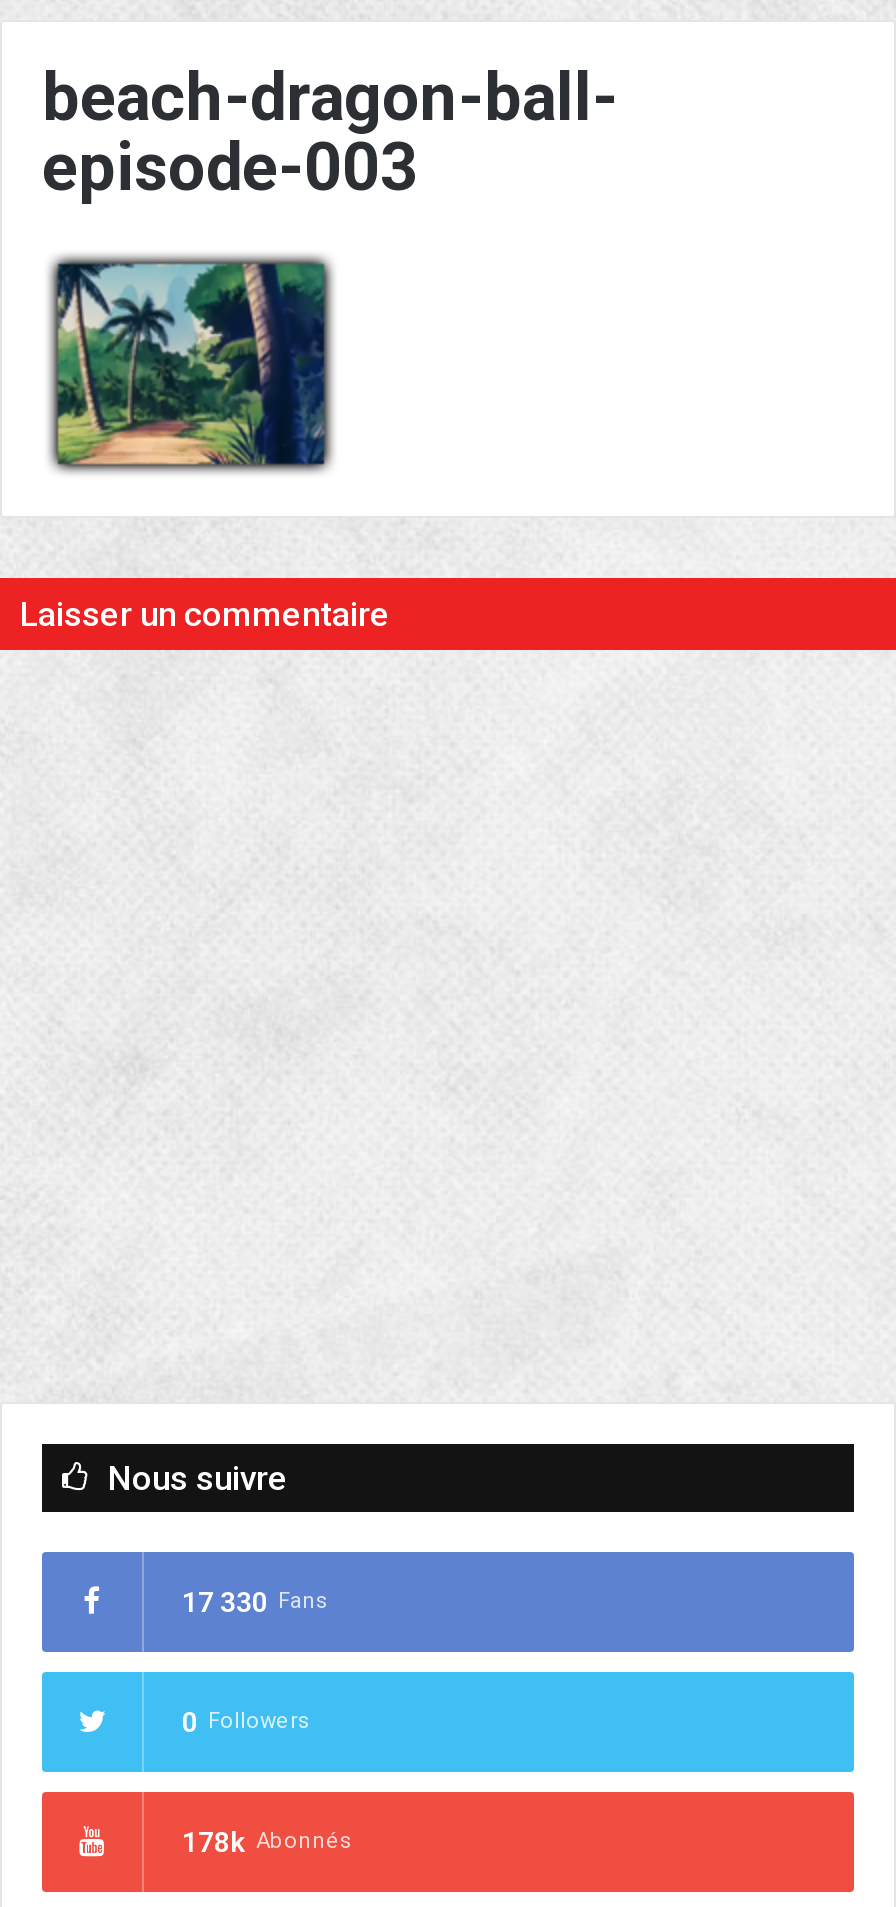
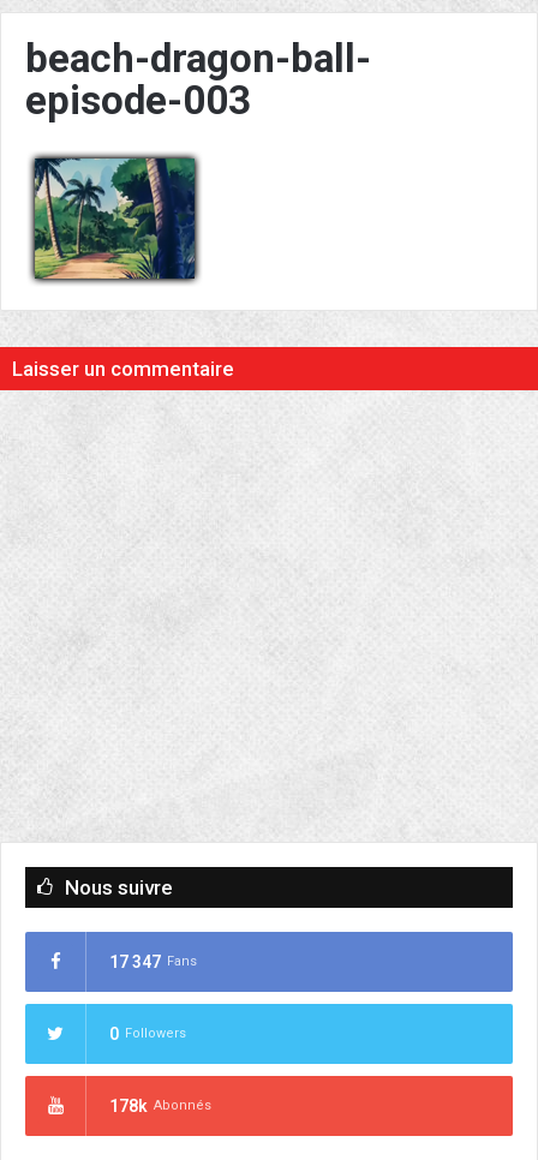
[182,1586,328,1618] 17 330 Fans -> [109,952,197,971] 17 347 Fans

